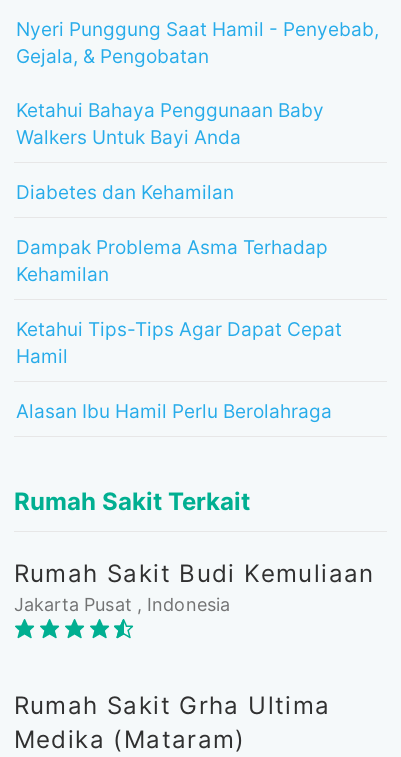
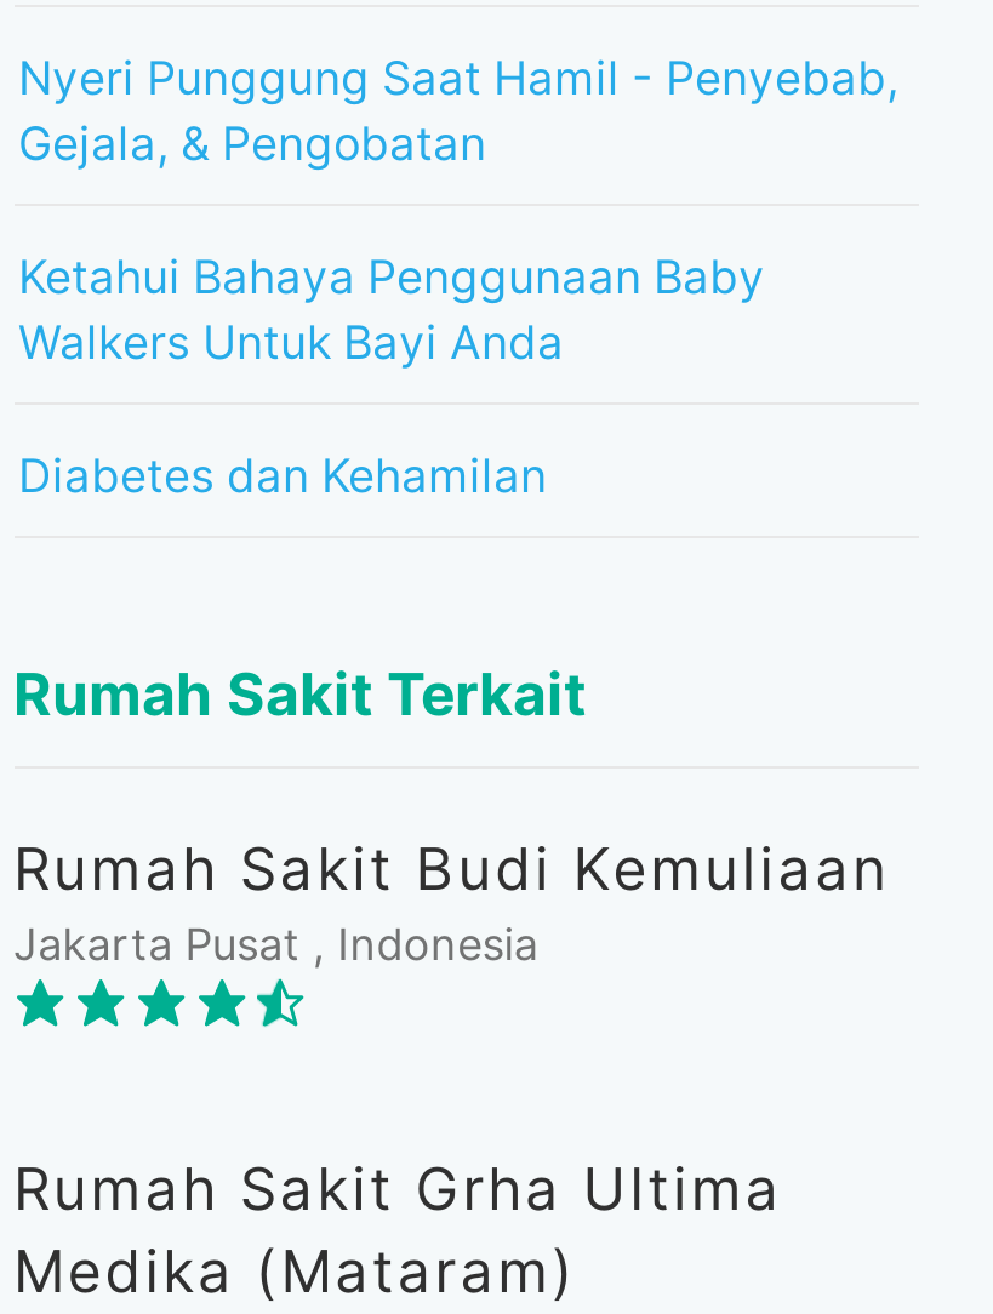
[15,236,341,423] Dampak Problema Asma Terhadap | Kehamilan | Ketahui Tips-Tips Agar Dapat Cepat | Hamil | Alasan Ibu Hamil Perlu Berolahraga -> none

